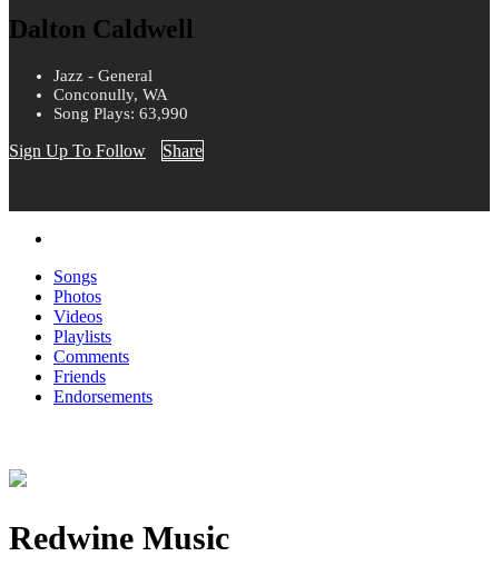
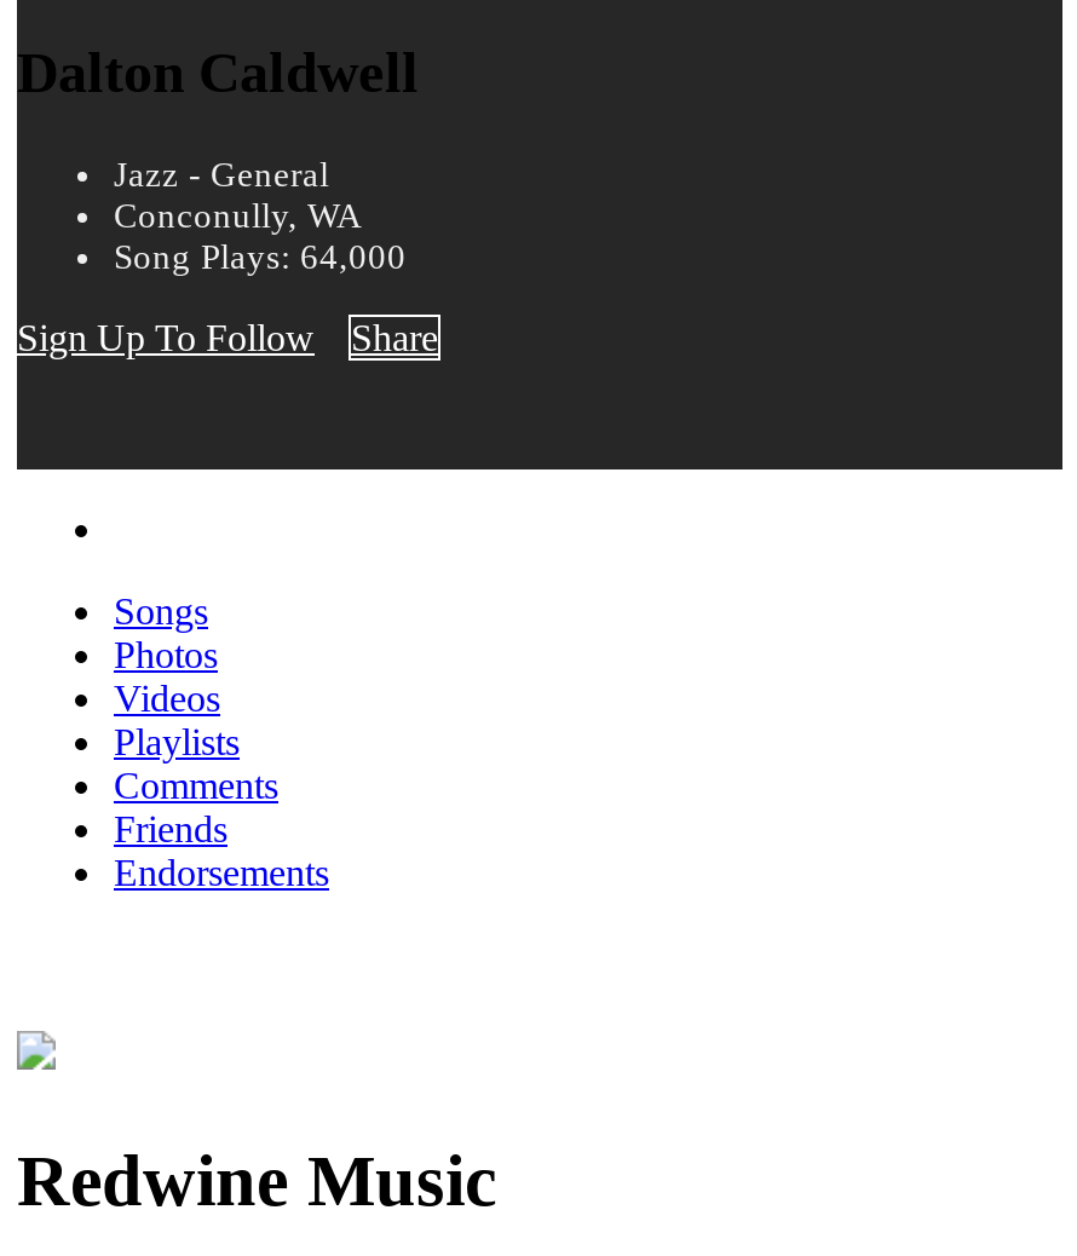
[53,105,188,122] Song Plays: 63,990 -> [114,237,407,276] Song Plays: 64,000

